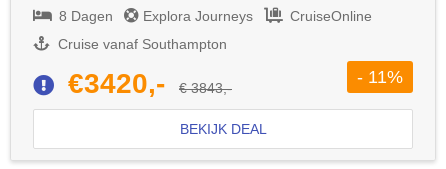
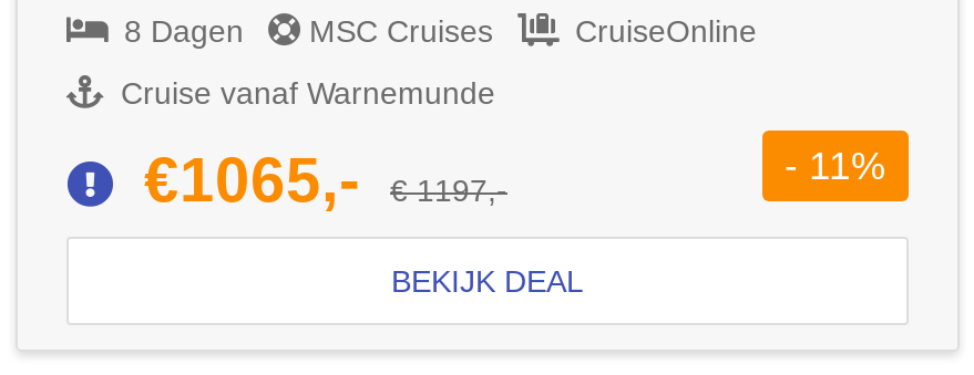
[142,8,252,24] Explora Journeys -> [309,14,493,49] MSC Cruises
[57,36,226,52] Cruise vanaf Southampton -> [121,76,495,111] Cruise vanaf Warnemunde
[68,68,165,99] €3420,- -> [144,147,359,215] €1065,-
[179,80,232,96] € 3843,- -> [390,173,507,209] € 1197,-

